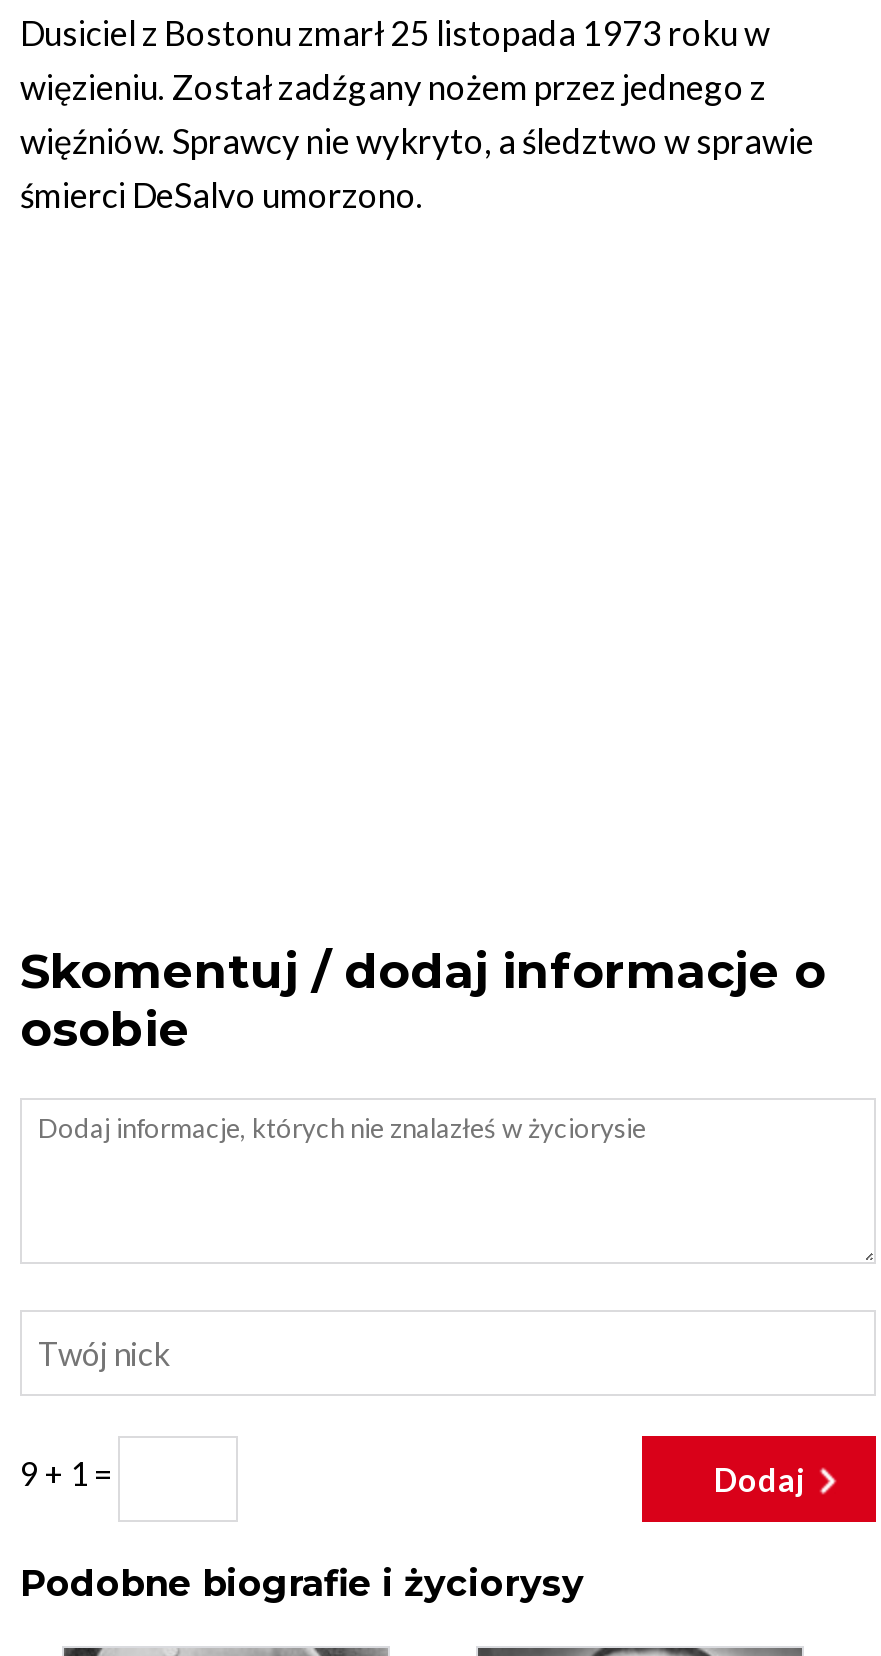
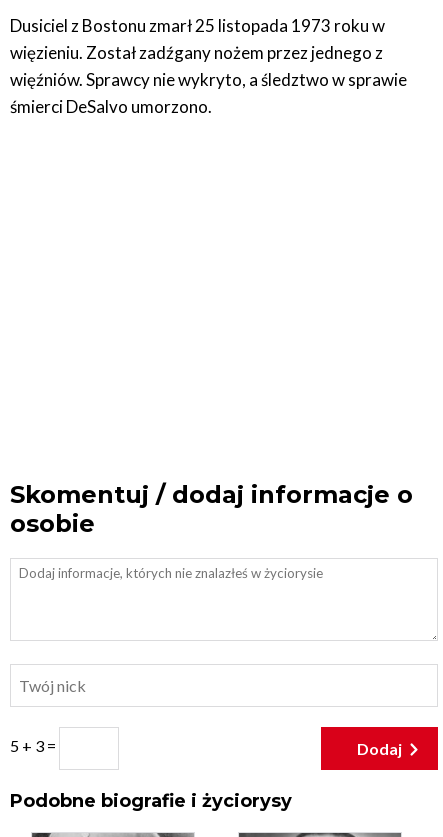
[20,1454,118,1492] 9 + 1 = -> [10,736,59,755] 5 + 3 =

